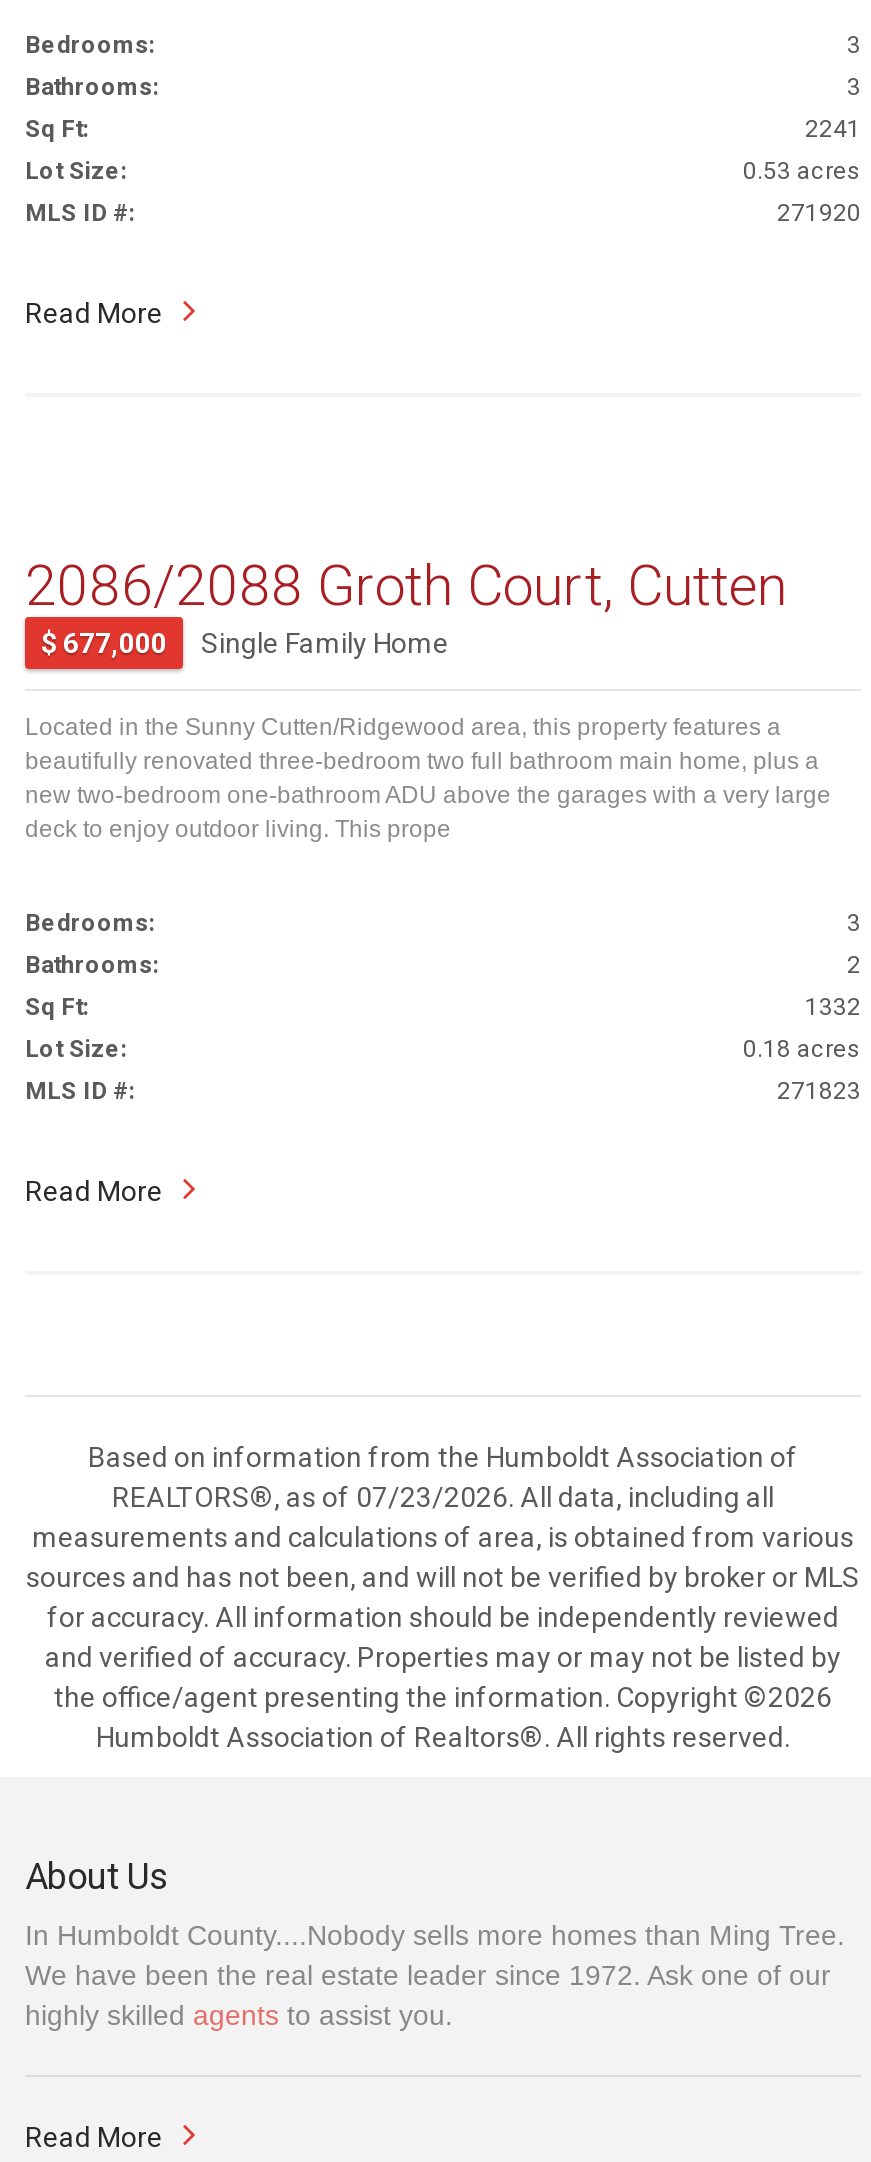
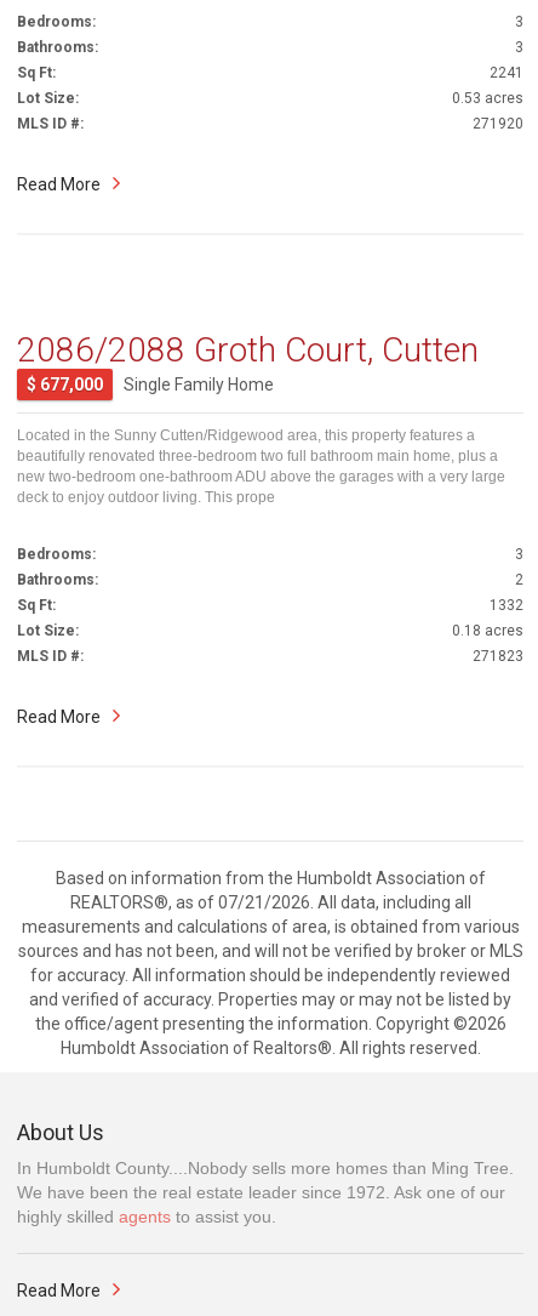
[112,1481,774,1513] REALTORS®, as of 07/23/2026. All data, including all -> [70,893,471,912] REALTORS®, as of 07/21/2026. All data, including all

